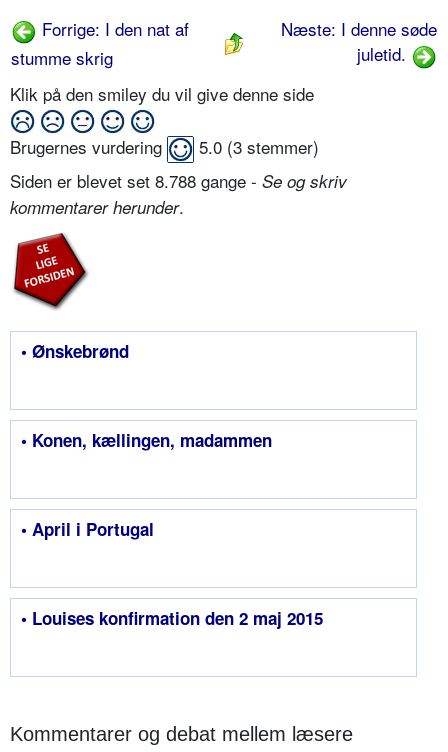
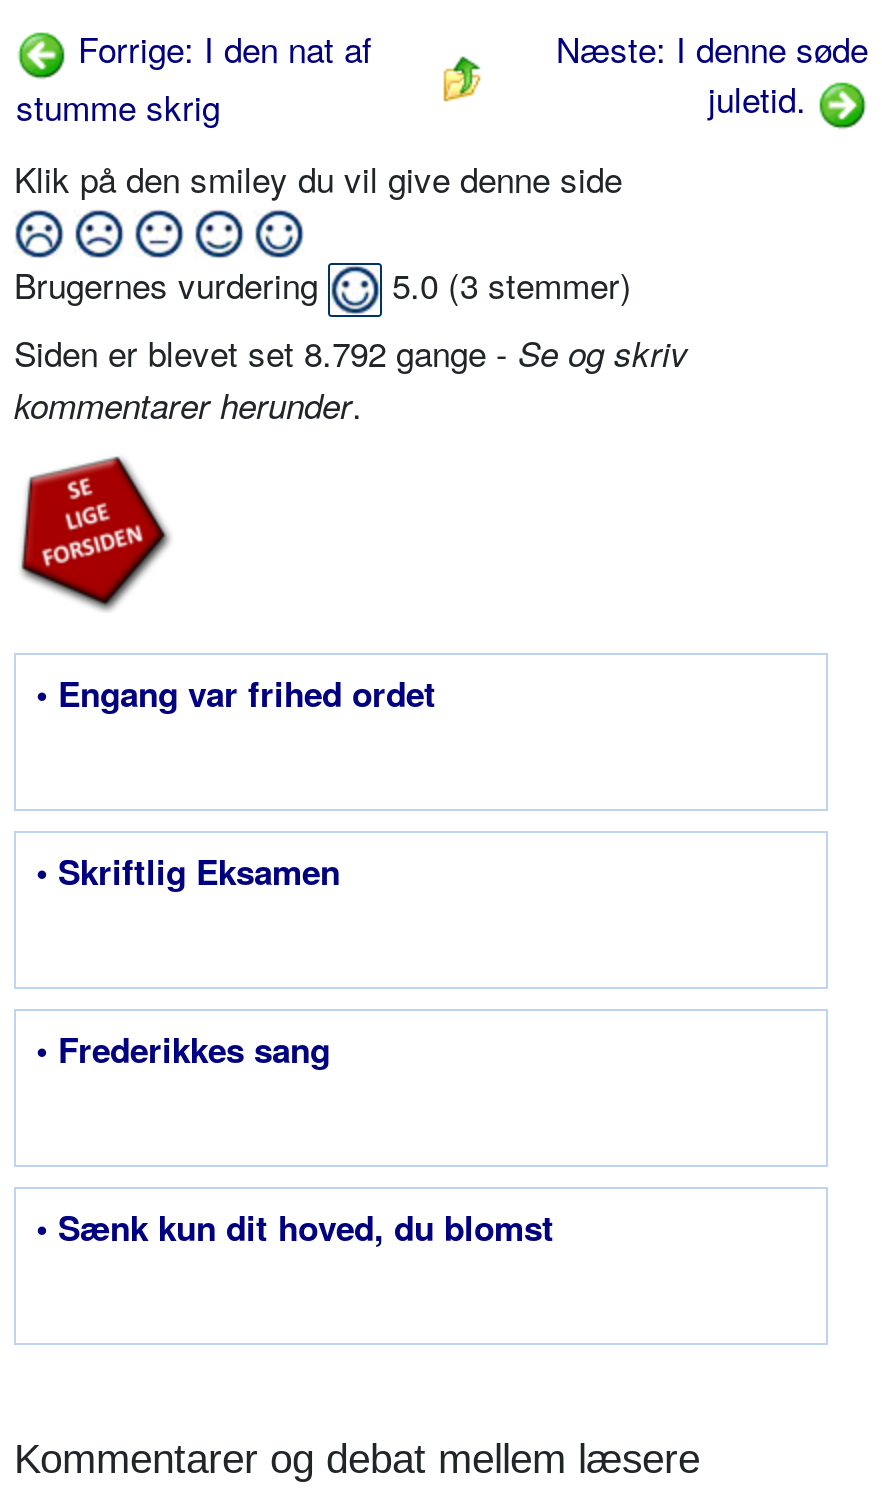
[10,168,347,193] Siden er blevet set 8.788 gange - Se og skriv -> [14,327,688,377] Siden er blevet set 8.792 gange - Se og skriv
[21,339,129,363] • Ønskebrønd -> [36,669,436,717] • Engang var frihed ordet
[21,428,272,452] • Konen, kællingen, madammen -> [36,847,340,895] • Skriftlig Eksamen
[21,517,154,541] • April i Portugal -> [36,1025,330,1073] • Frederikkes sang
[21,606,323,630] • Louises konfirmation den 2 maj 2015 -> [36,1203,554,1251] • Sænk kun dit hoved, du blomst

